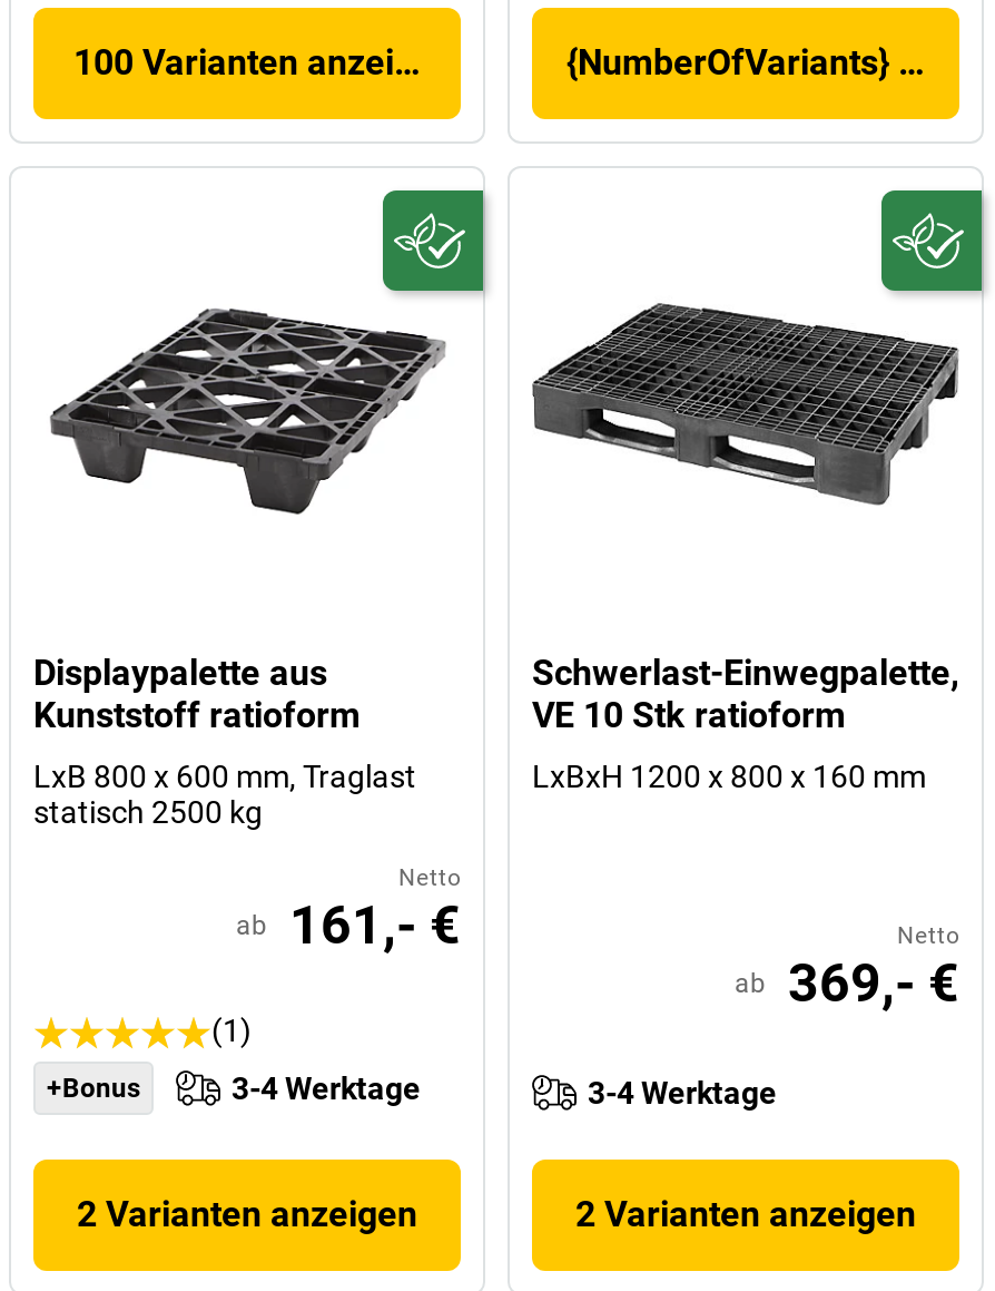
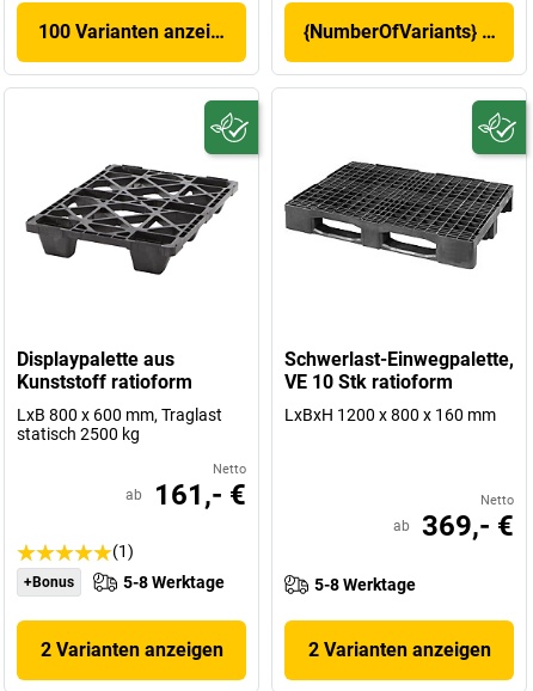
[231,1071,421,1107] 3-4 Werktage -> [123,573,225,592] 5-8 Werktage
[588,1076,777,1111] 3-4 Werktage -> [314,576,416,595] 5-8 Werktage

